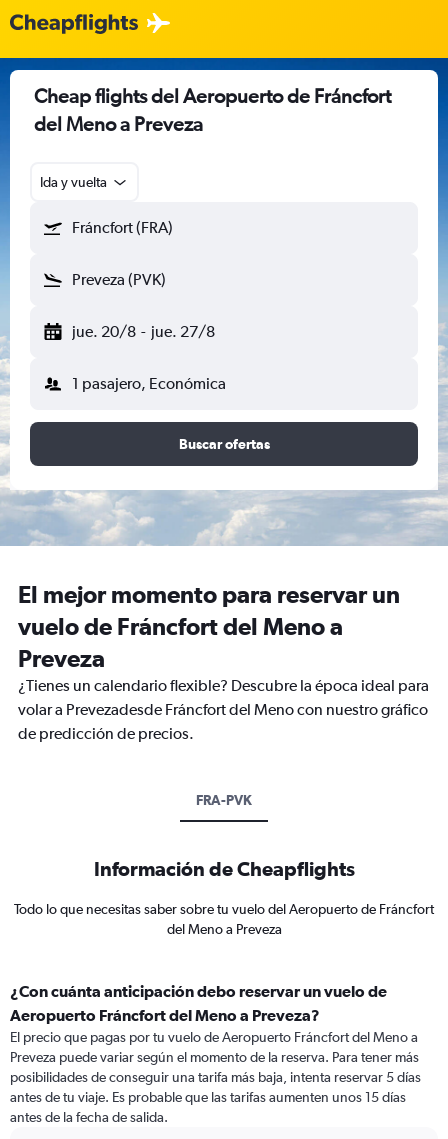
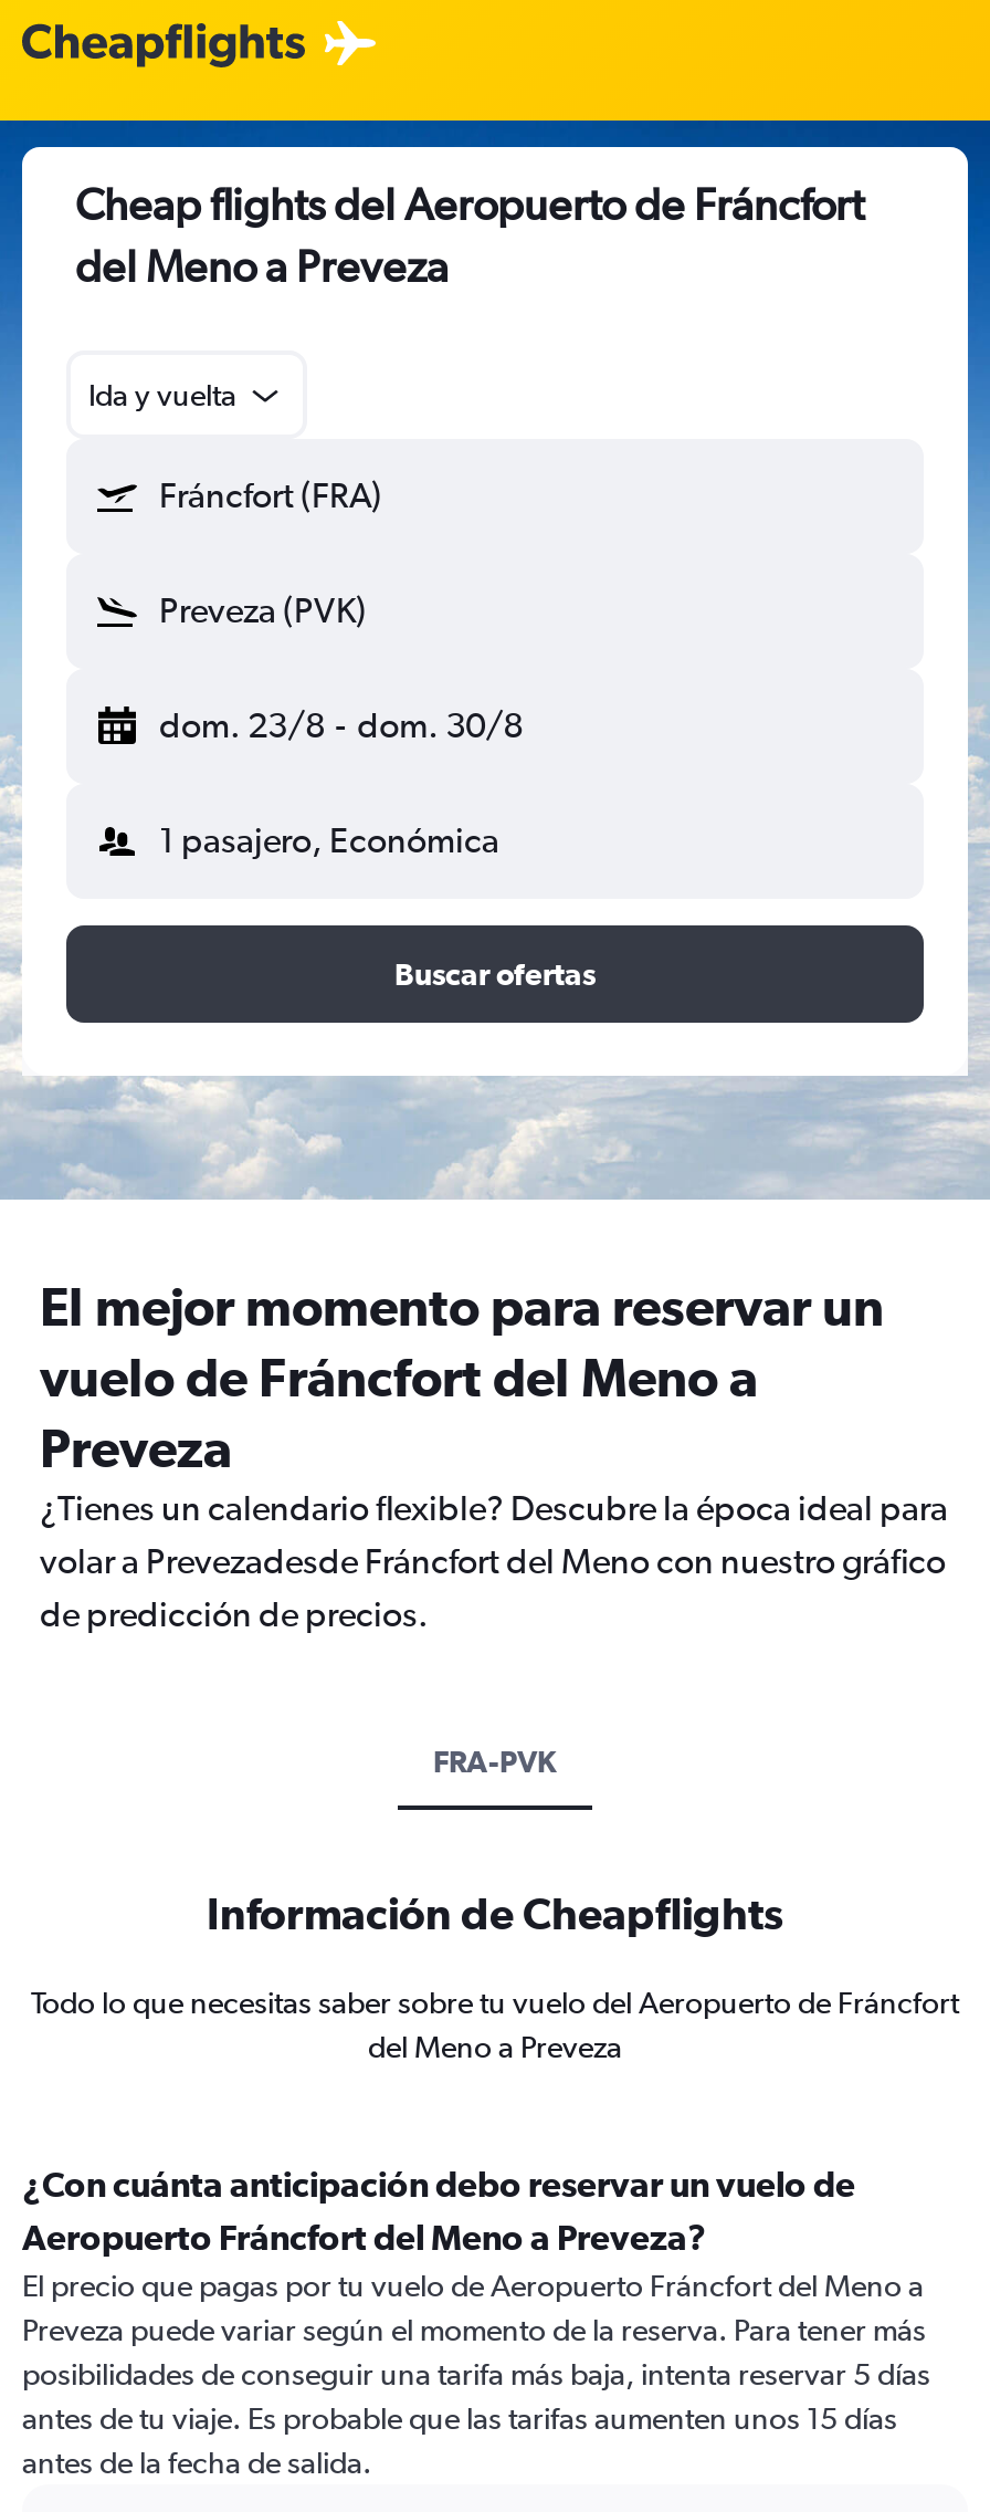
[72,322,215,341] jue. 20/8 - jue. 27/8 -> [159,704,523,746] dom. 23/8 - dom. 30/8

